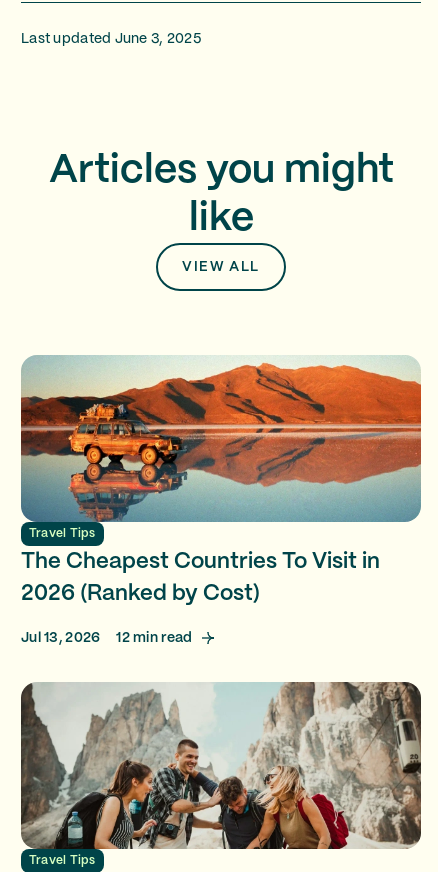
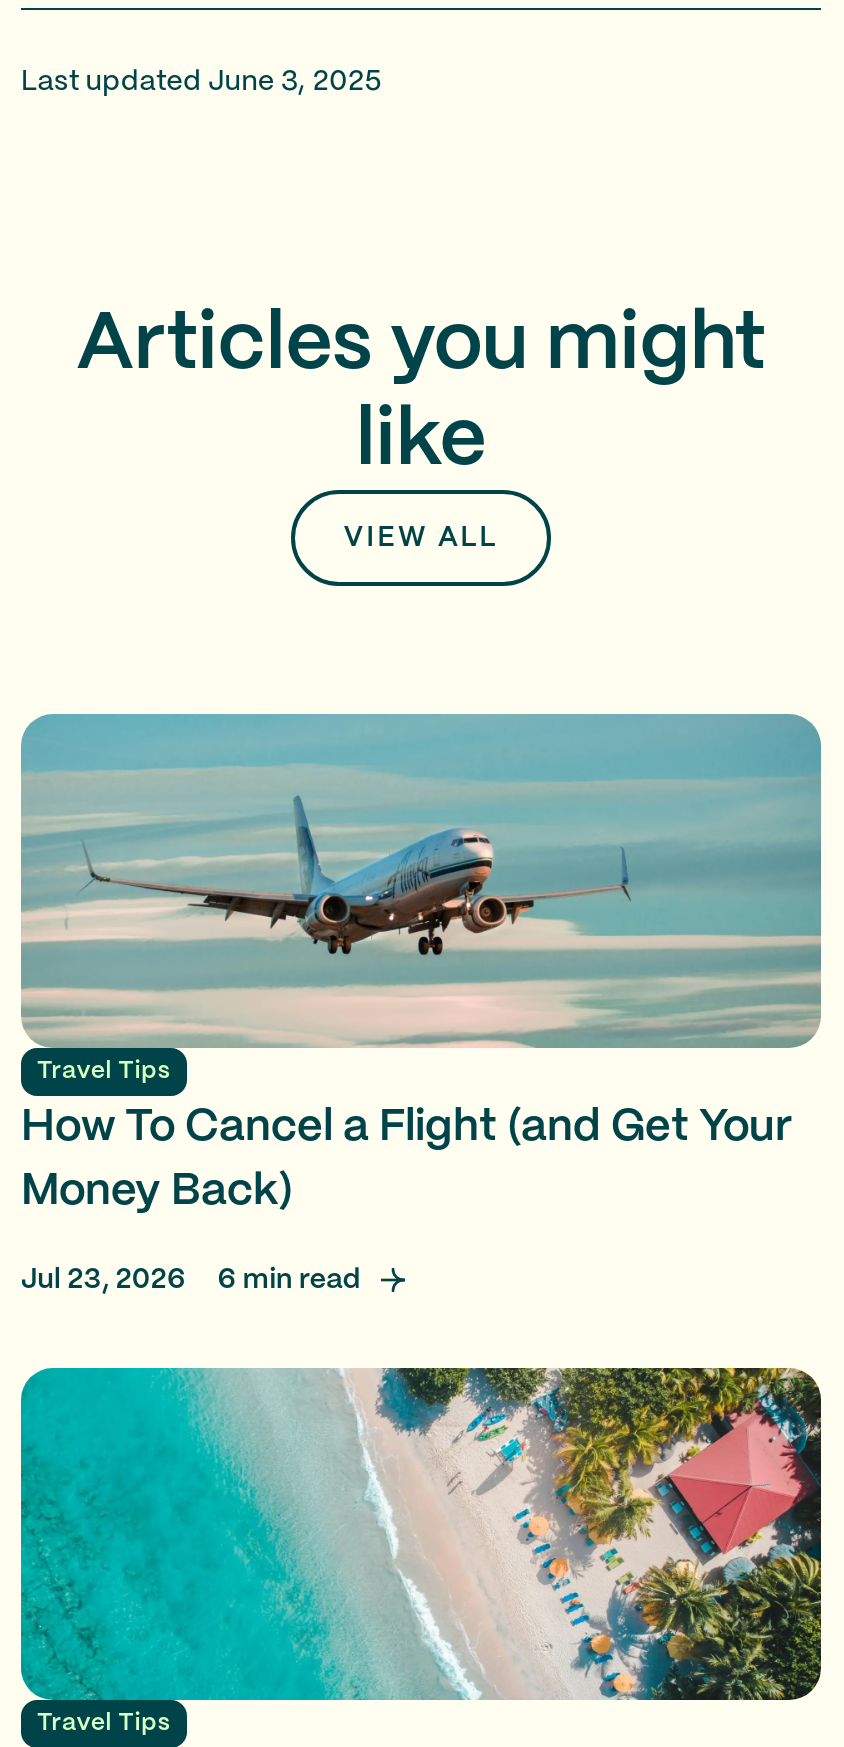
[20,355,422,572] [image] | The Cheapest Countries To Visit in -> [19,712,823,1147] [image] | How To Cancel a Flight (and Get Your
[21,583,260,604] 2026 (Ranked by Cost) -> [21,1169,293,1211] Money Back)
[21,631,192,645] Jul 13, 2026 | 12 min read -> [21,1265,361,1293] Jul 23, 2026 | 6 min read
[20,681,422,850] [image] -> [19,1366,823,1702] [image]

